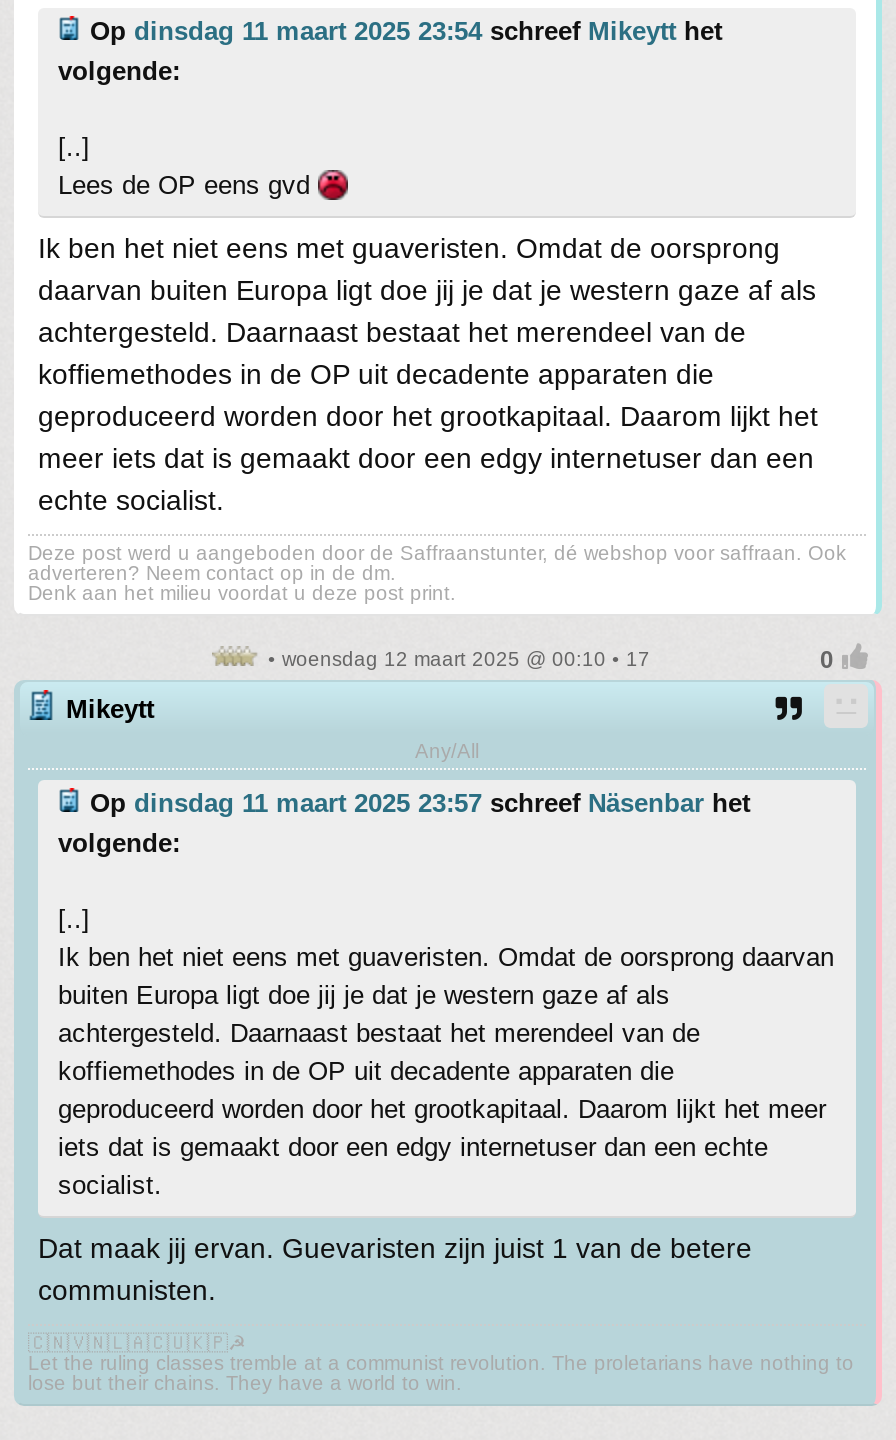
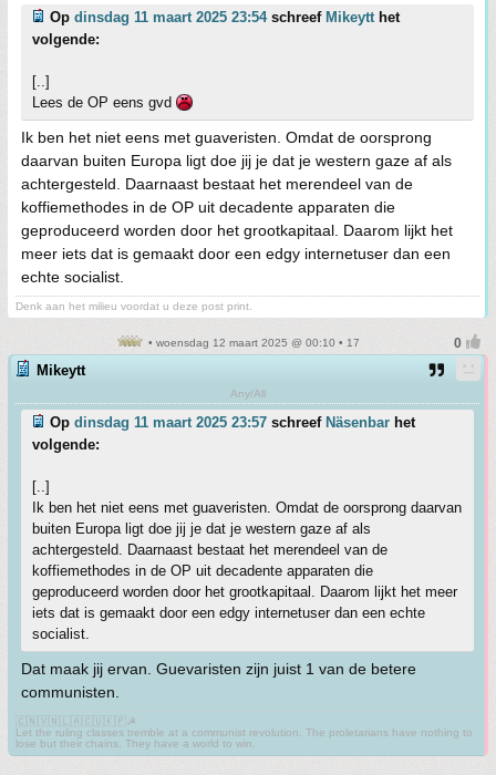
[28,542,846,584] Deze post werd u aangeboden door de Saffraanstunter, dé webshop voor saffraan. Ook | adverteren? Neem contact op in de dm. -> none

